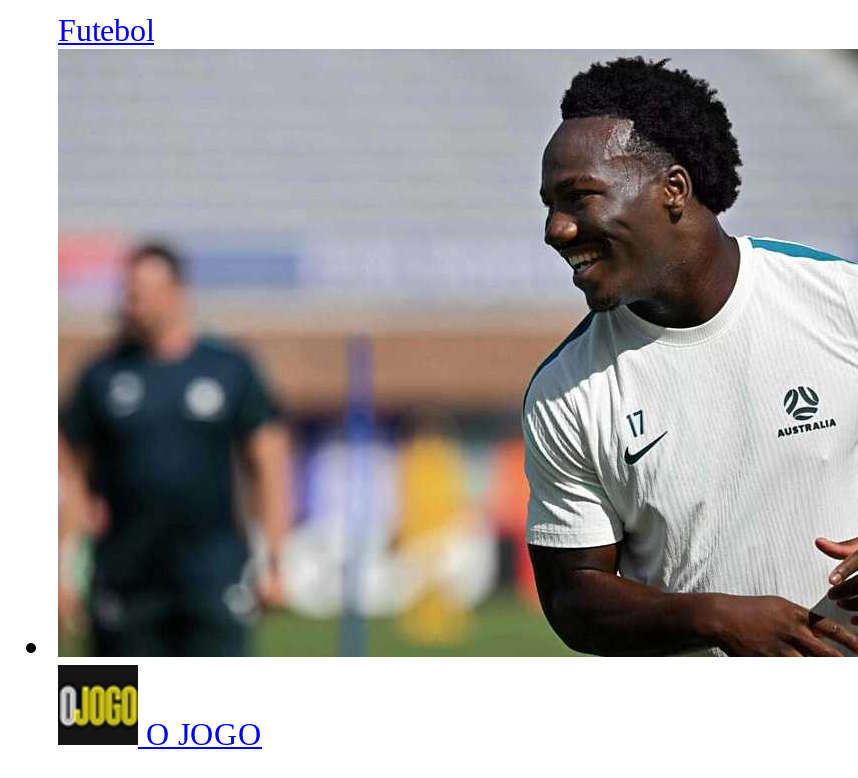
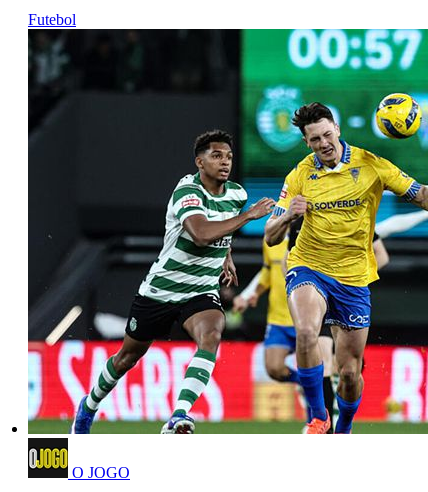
[56,48,852,666] [image] -> [27,28,425,435] [image]

